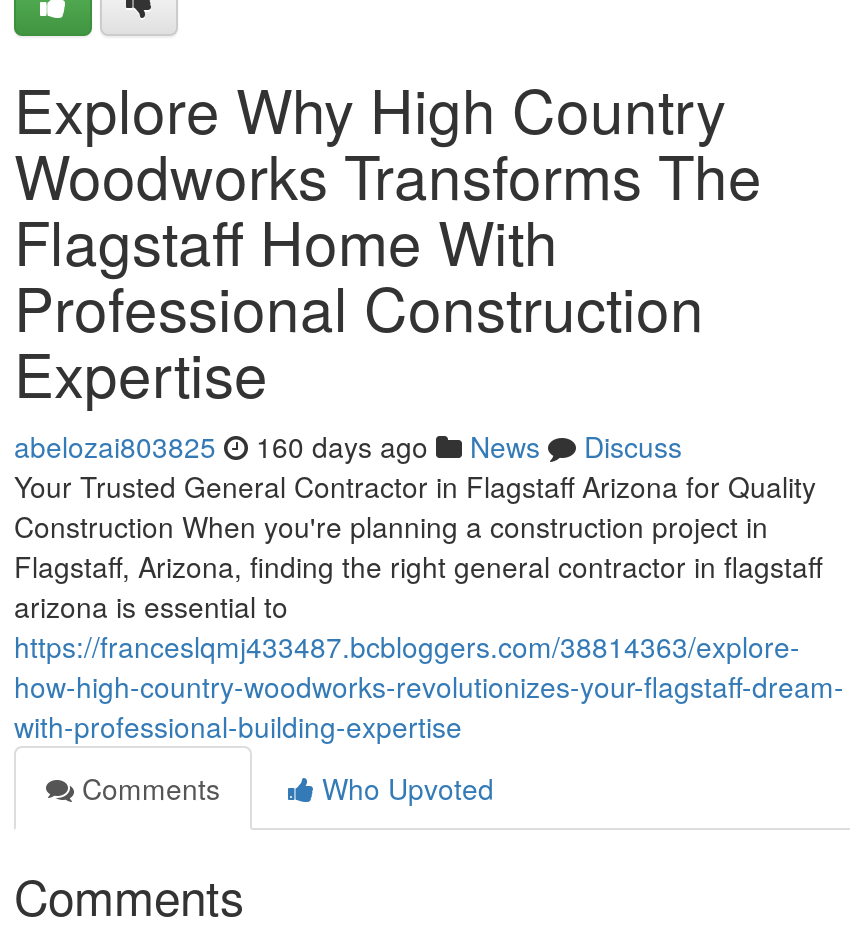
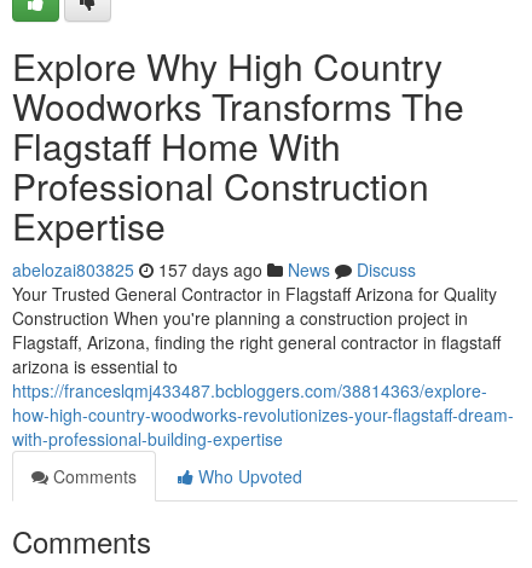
[14,426,682,466] abelozai803825 160 days ago News Discuss -> [12,257,416,282] abelozai803825 157 days ago News Discuss

